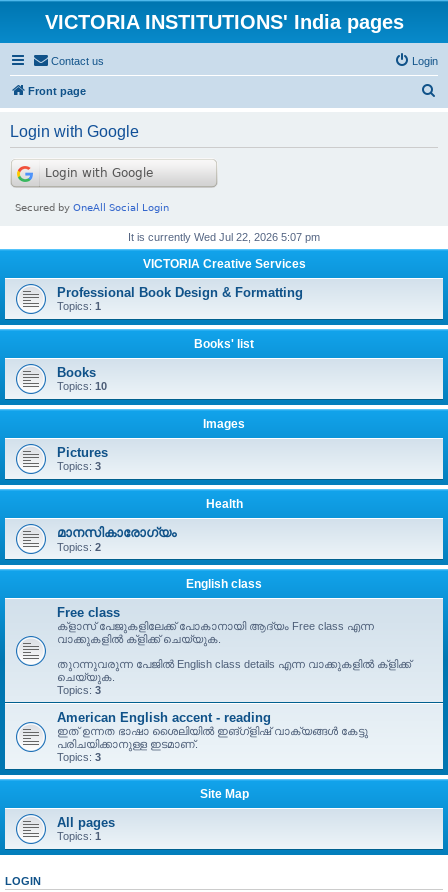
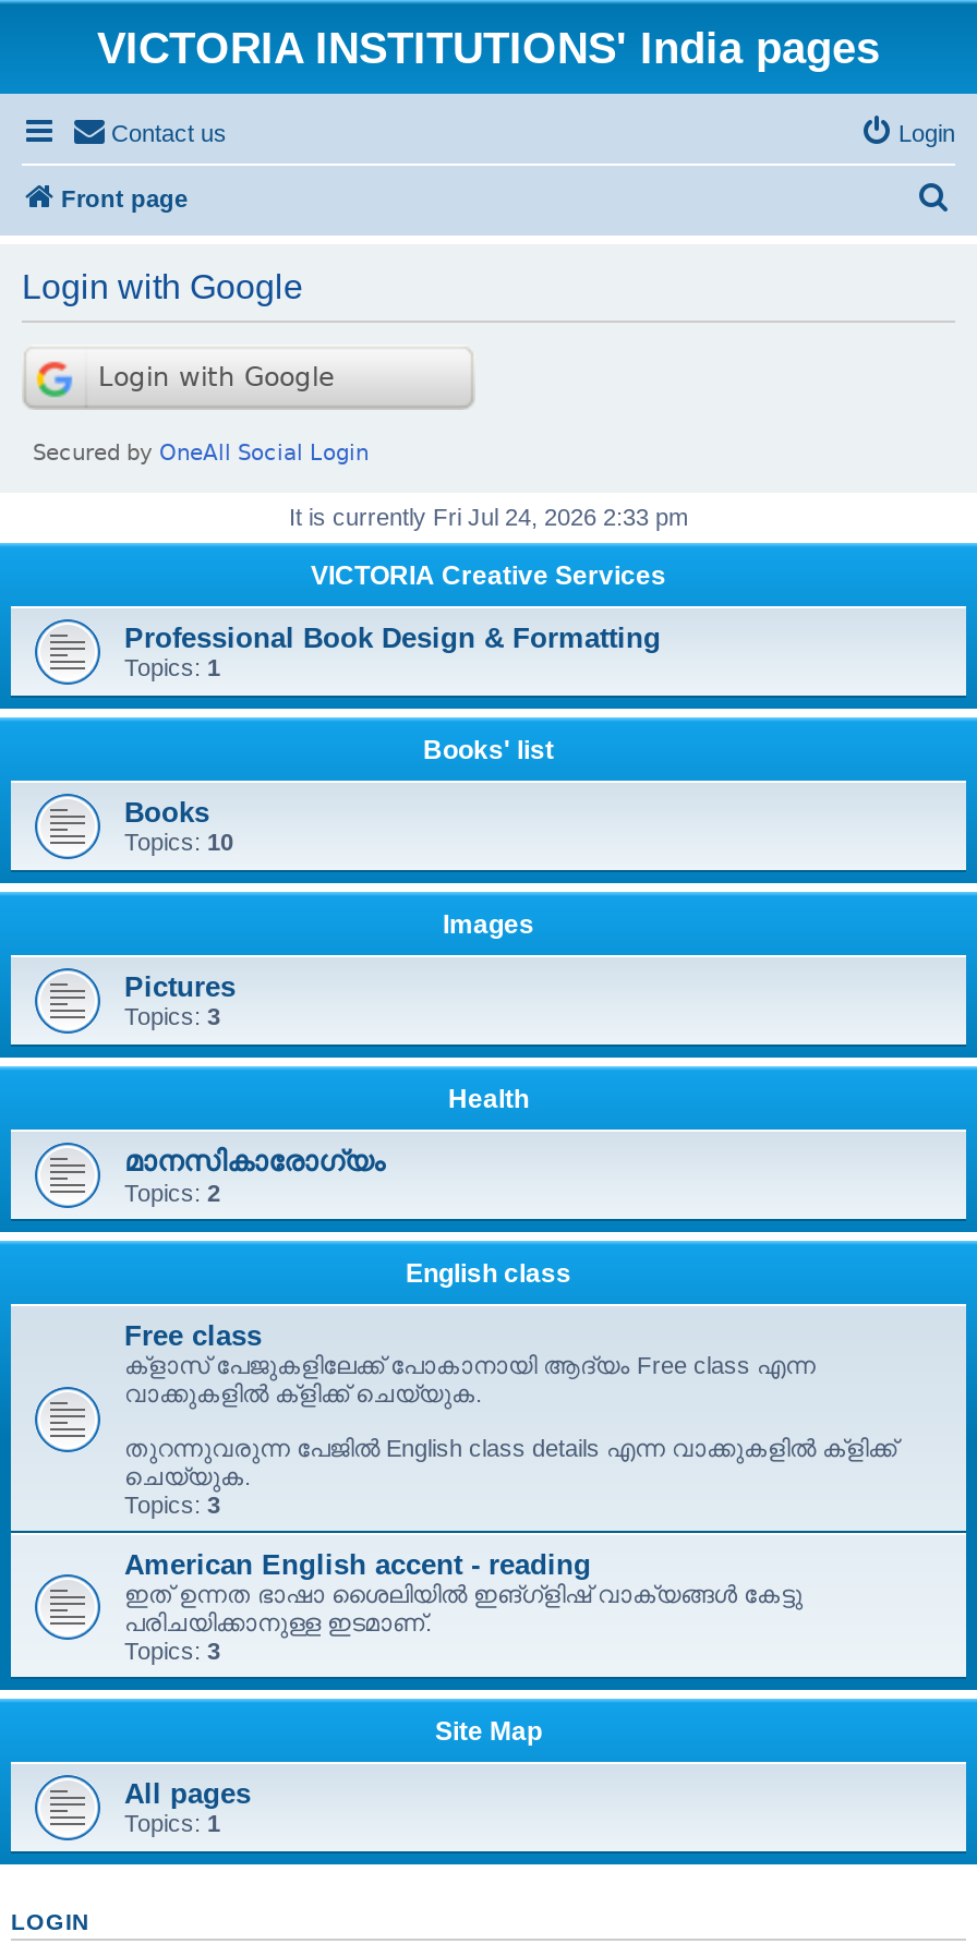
[128,231,320,243] It is currently Wed Jul 22, 2026 5:07 pm -> [289,504,688,530] It is currently Fri Jul 24, 2026 2:33 pm

